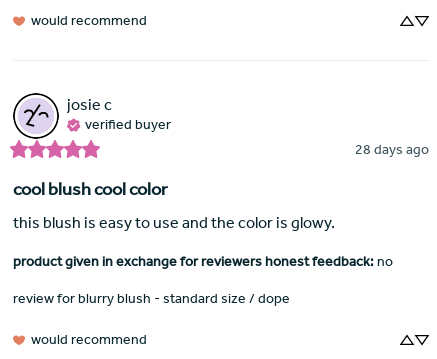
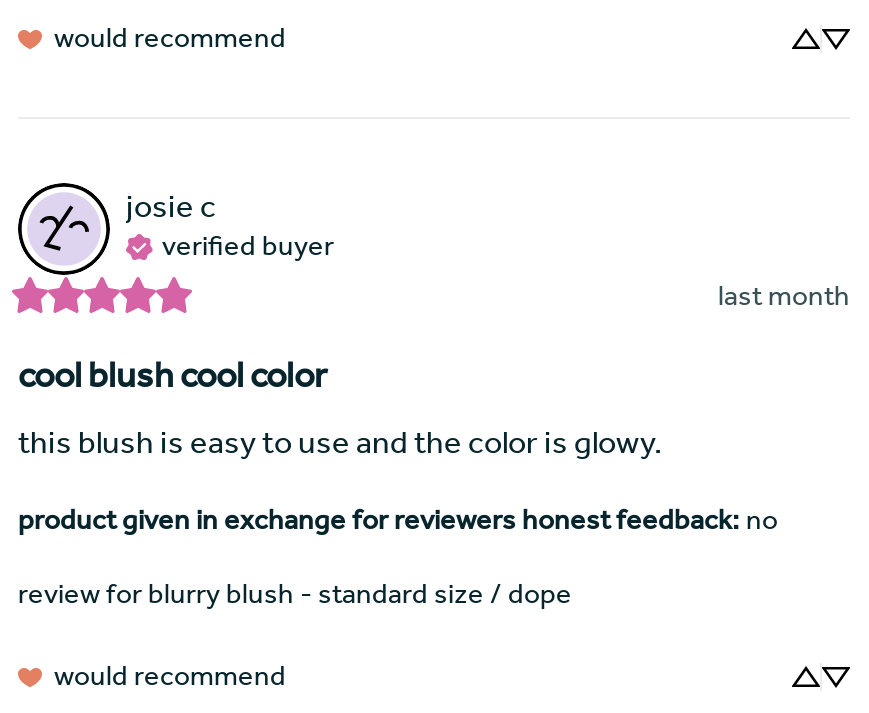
[355,140,429,157] 28 days ago -> [718,278,850,312] last month

